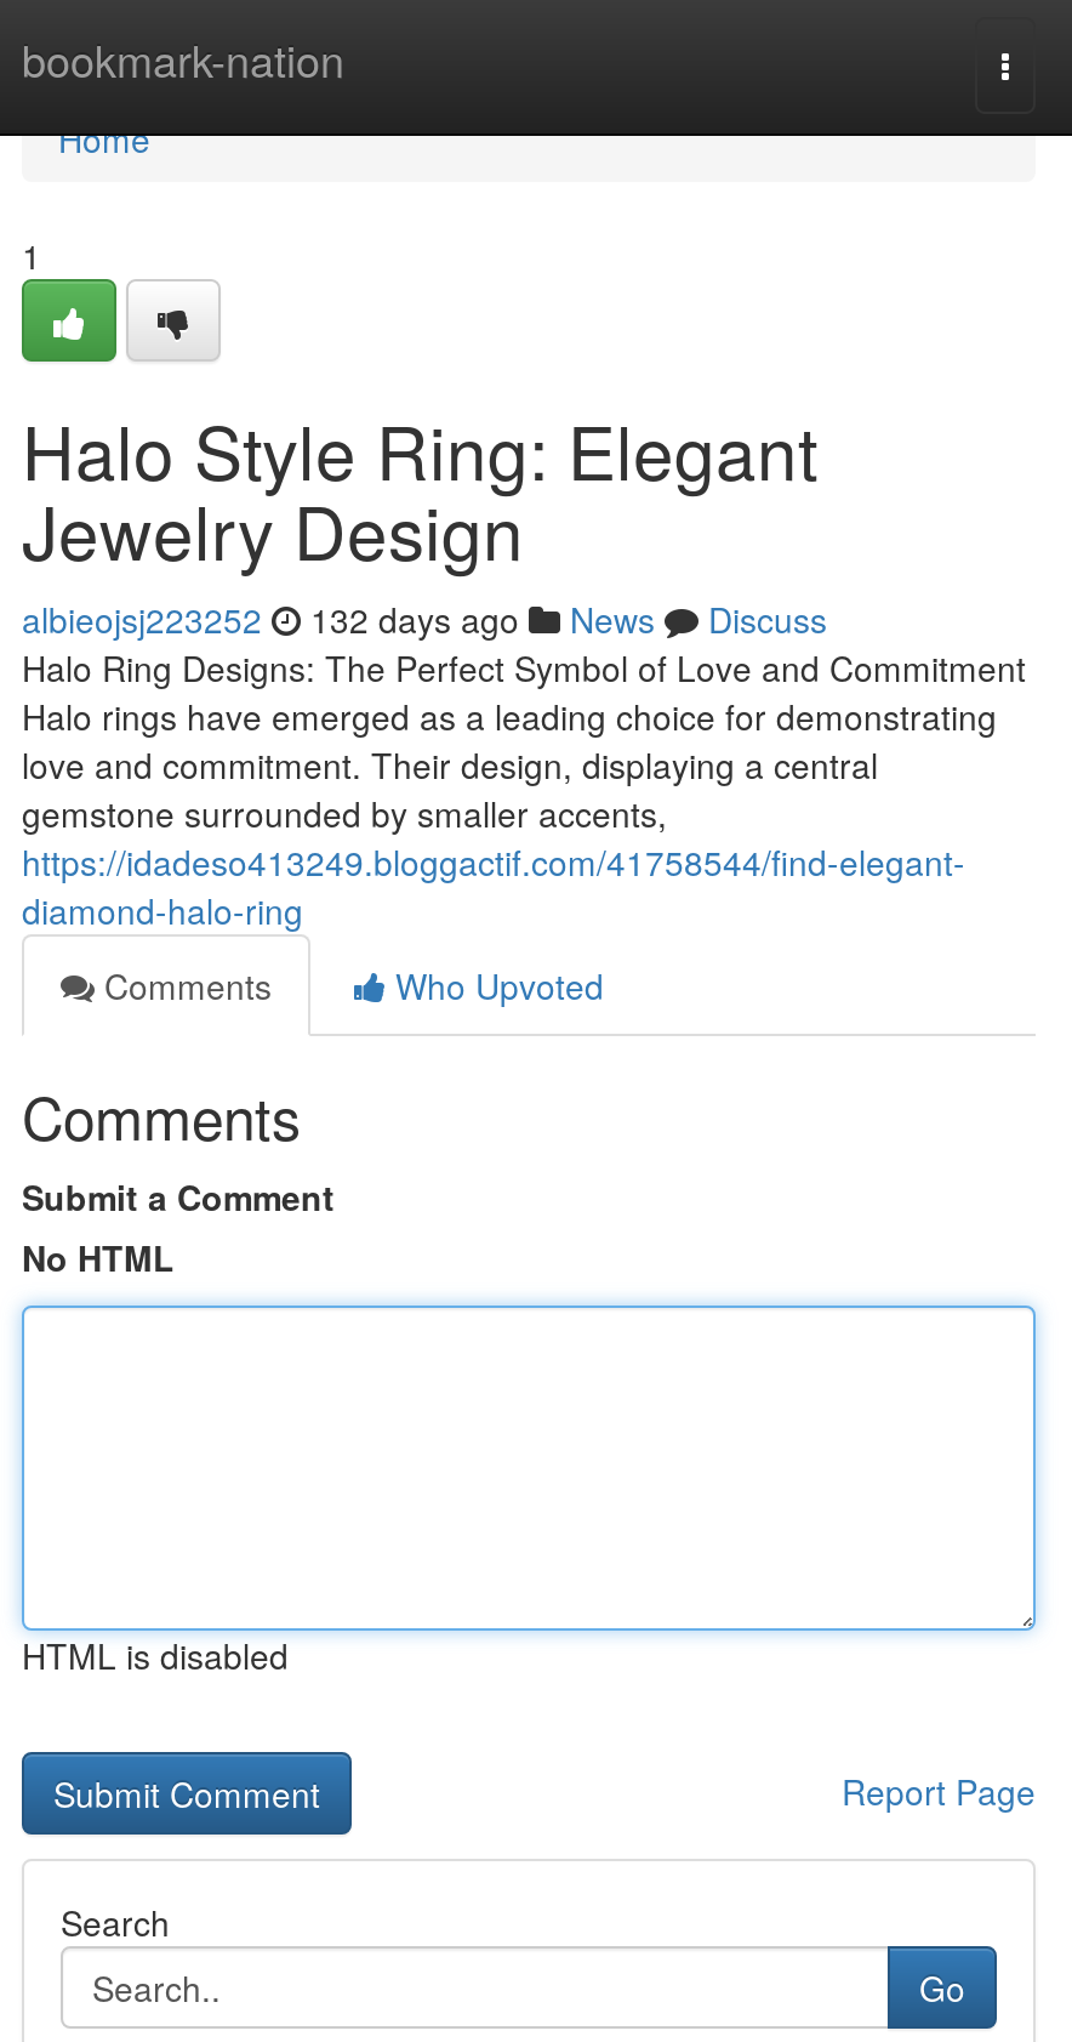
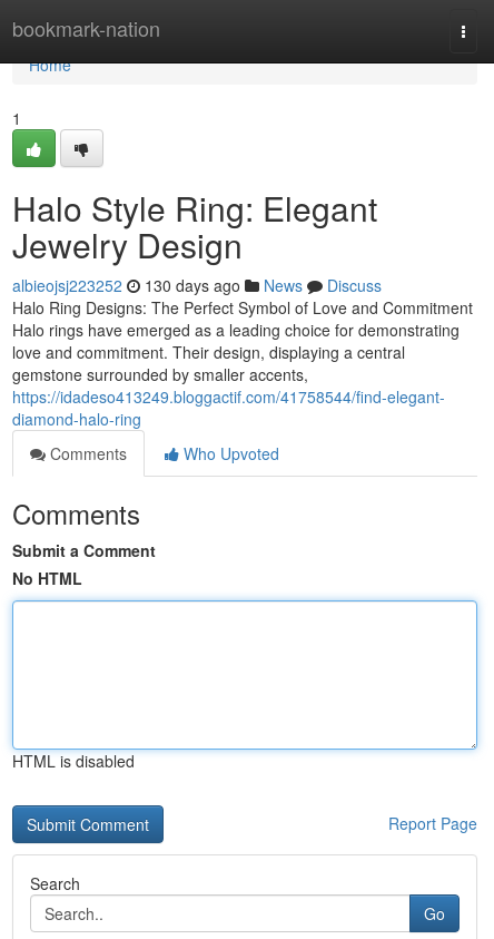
[22,595,827,643] albieojsj223252 132 days ago News Discuss -> [12,274,382,296] albieojsj223252 130 days ago News Discuss

